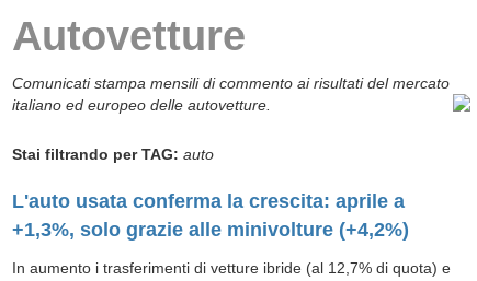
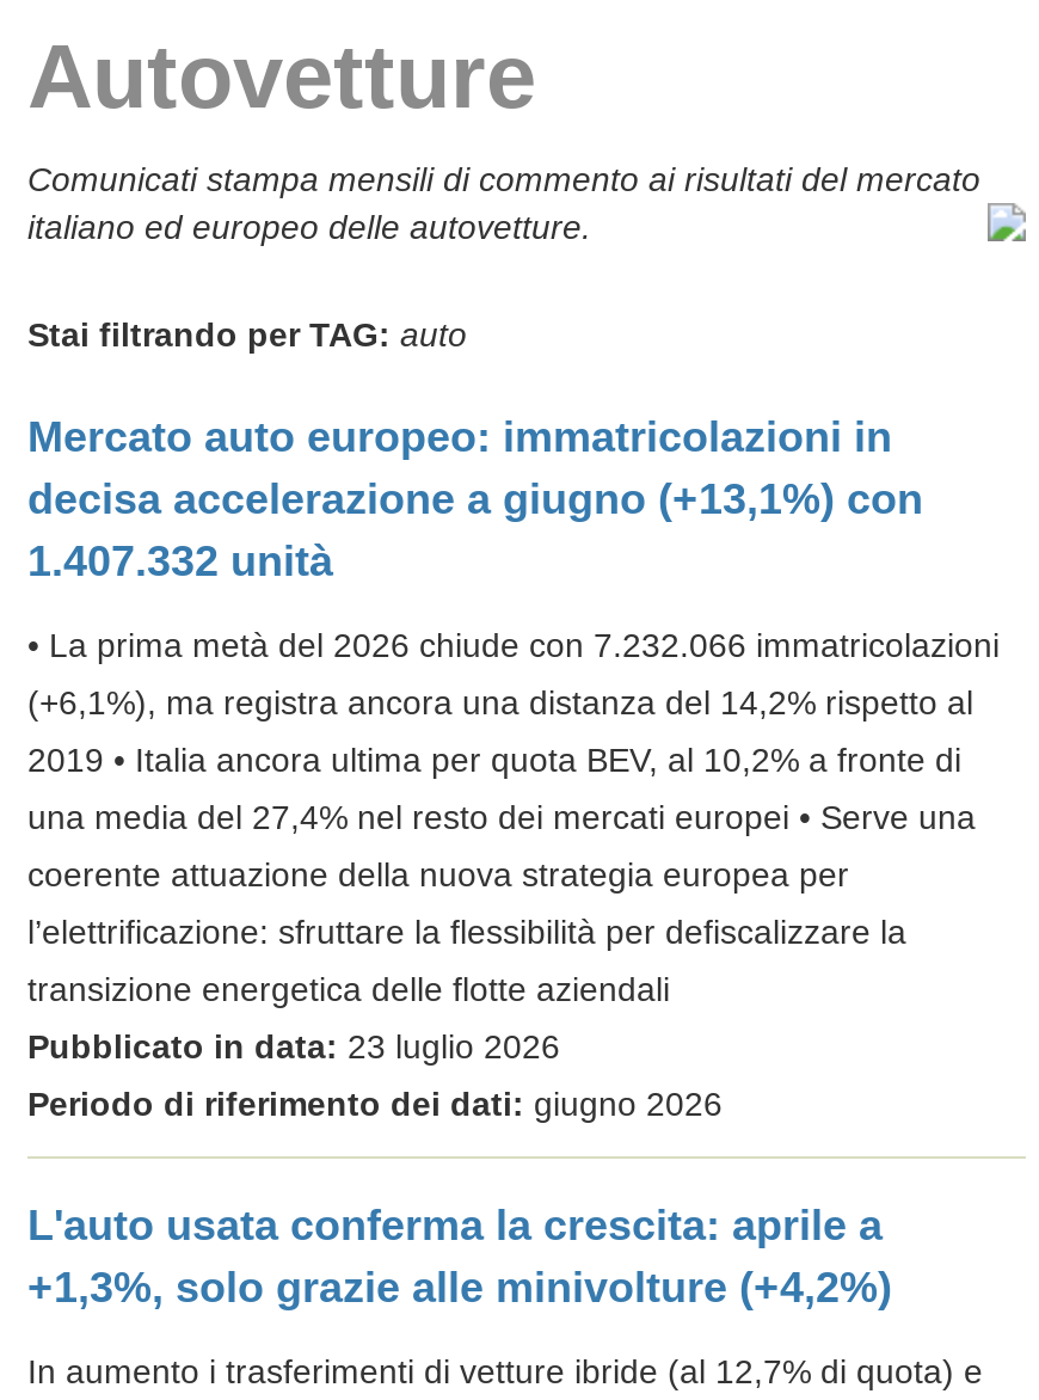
none -> [27,413,1000,1123] Mercato auto europeo: immatricolazioni in | decisa accelerazione a giugno (+13,1%) con | 1.407.332 unità | • La prima metà del 2026 chiude con 7.232.066 immatricolazioni | (+6,1%), ma registra ancora una distanza del 14,2% rispetto al | 2019 • Italia ancora ultima per quota BEV, al 10,2% a fronte di | una media del 27,4% nel resto dei mercati europei • Serve una | coerente attuazione della nuova strategia europea per | l’elettrificazione: sfruttare la flessibilità per defiscalizzare la | transizione energetica delle flotte aziendali | Pubblicato in data: 23 luglio 2026 | Periodo di riferimento dei dati: giugno 2026

